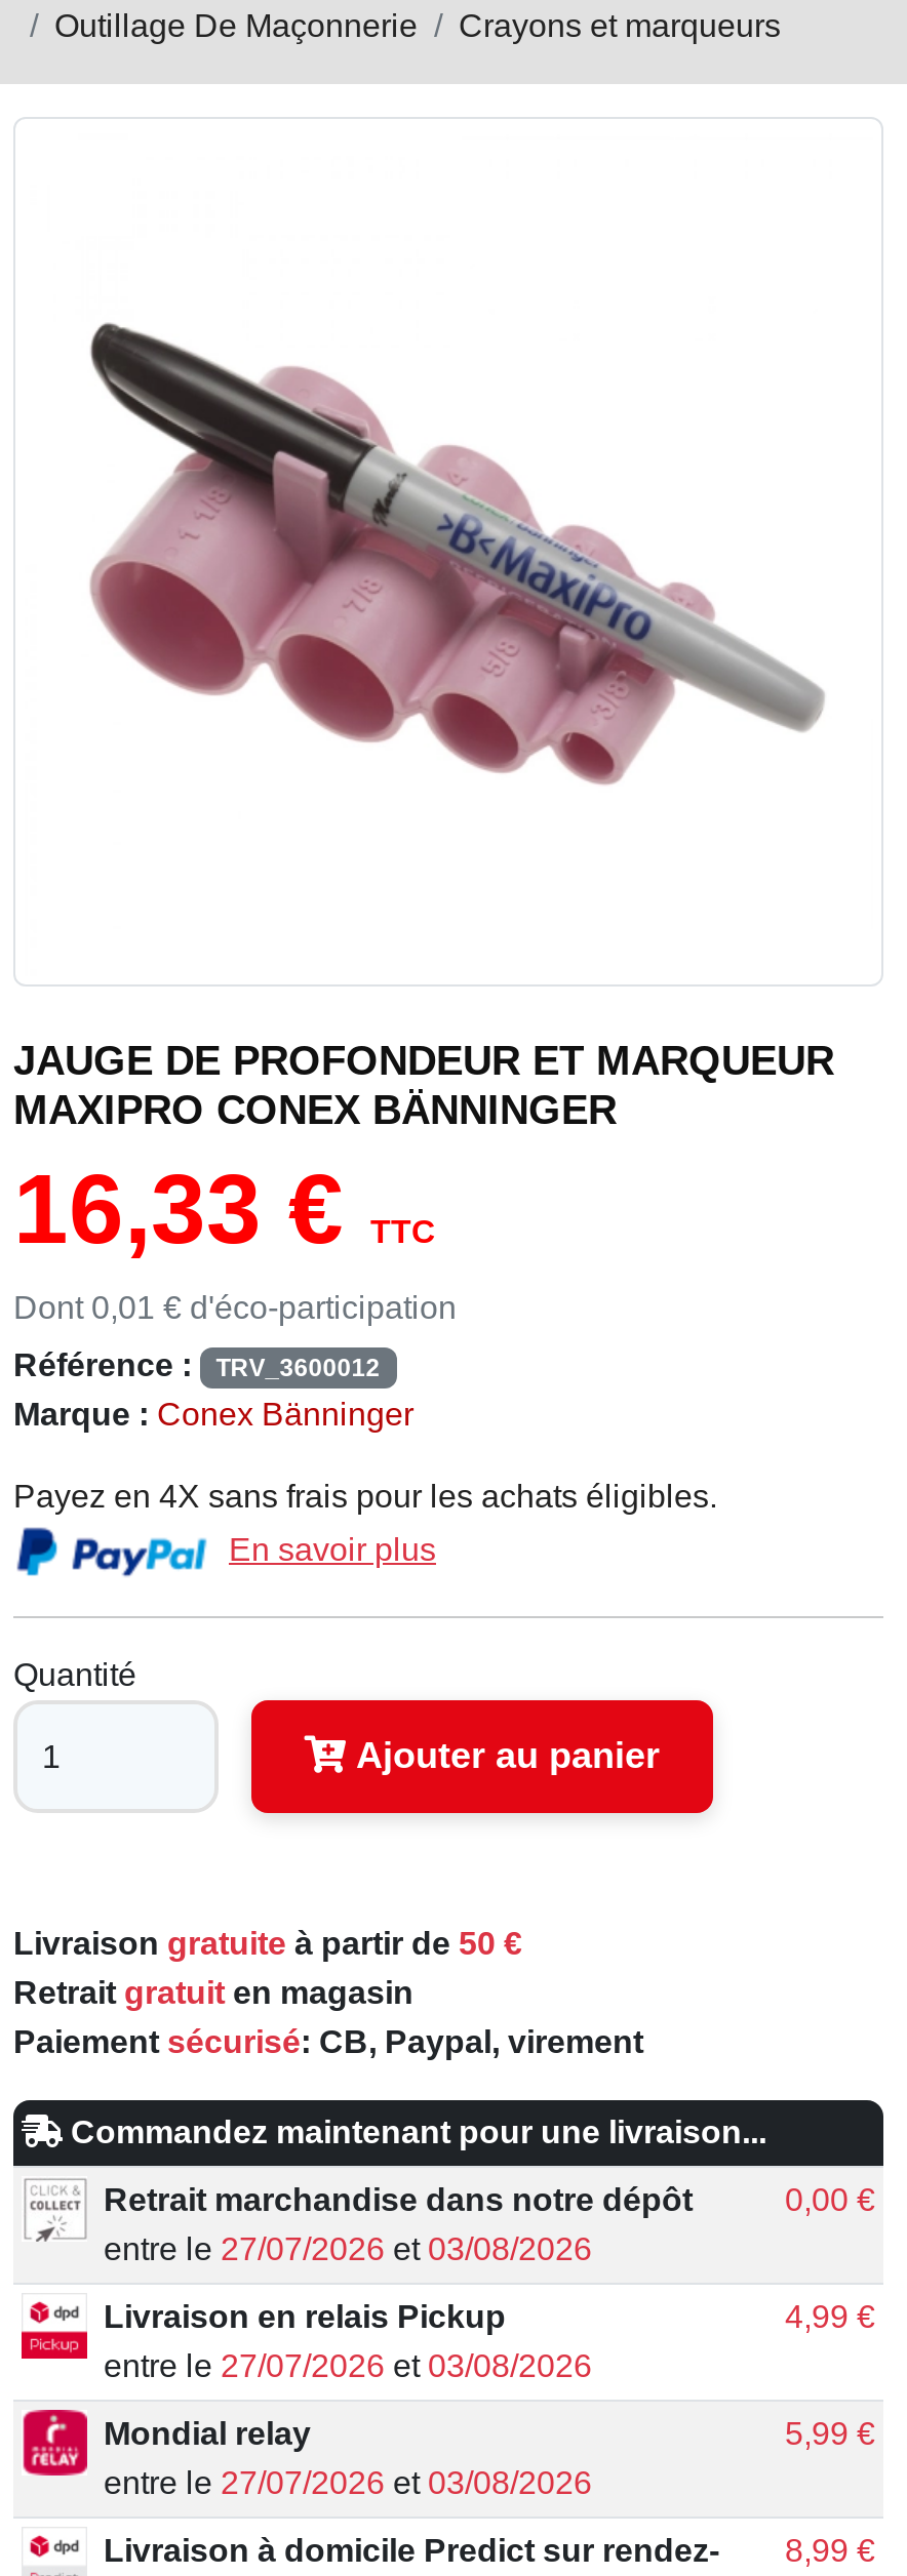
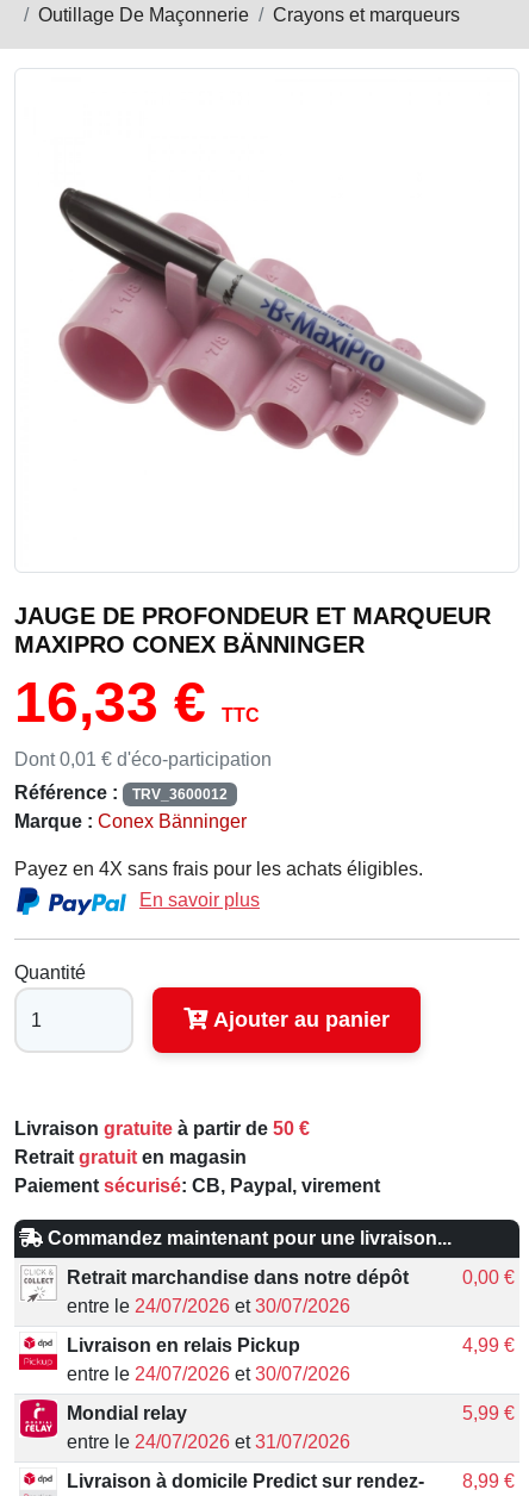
[104,2232,592,2267] entre le 27/07/2026 et 03/08/2026 -> [67,1296,350,1316] entre le 24/07/2026 et 30/07/2026
[104,2349,592,2384] entre le 27/07/2026 et 03/08/2026 -> [67,1364,350,1384] entre le 24/07/2026 et 30/07/2026
[104,2466,592,2501] entre le 27/07/2026 et 03/08/2026 -> [67,1432,350,1452] entre le 24/07/2026 et 31/07/2026

